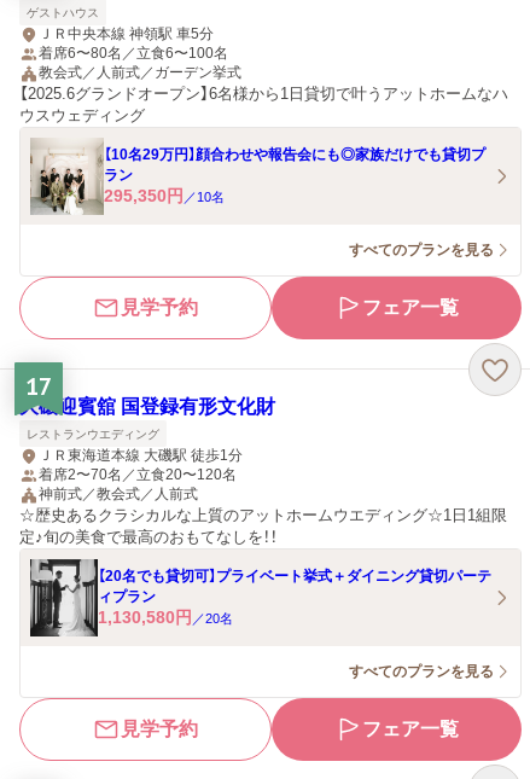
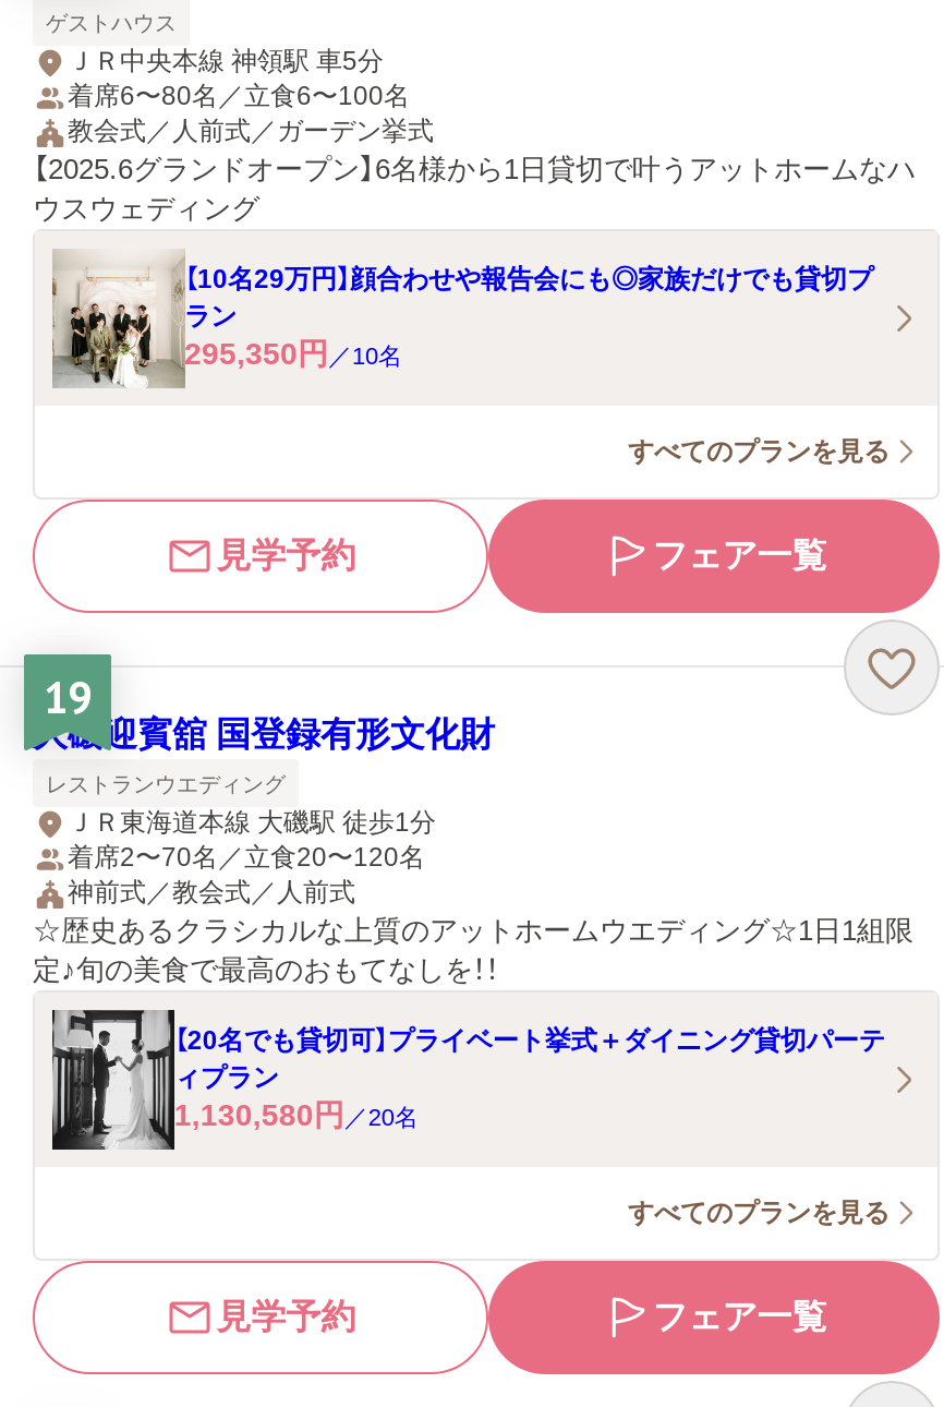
[25,371,52,402] 17 -> [44,670,92,726] 19

